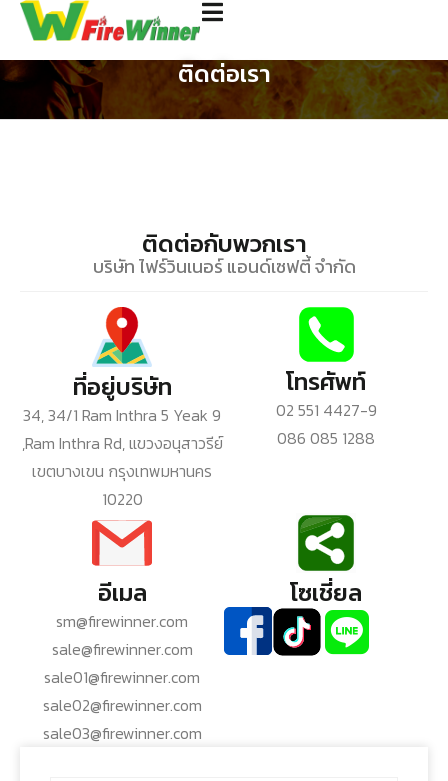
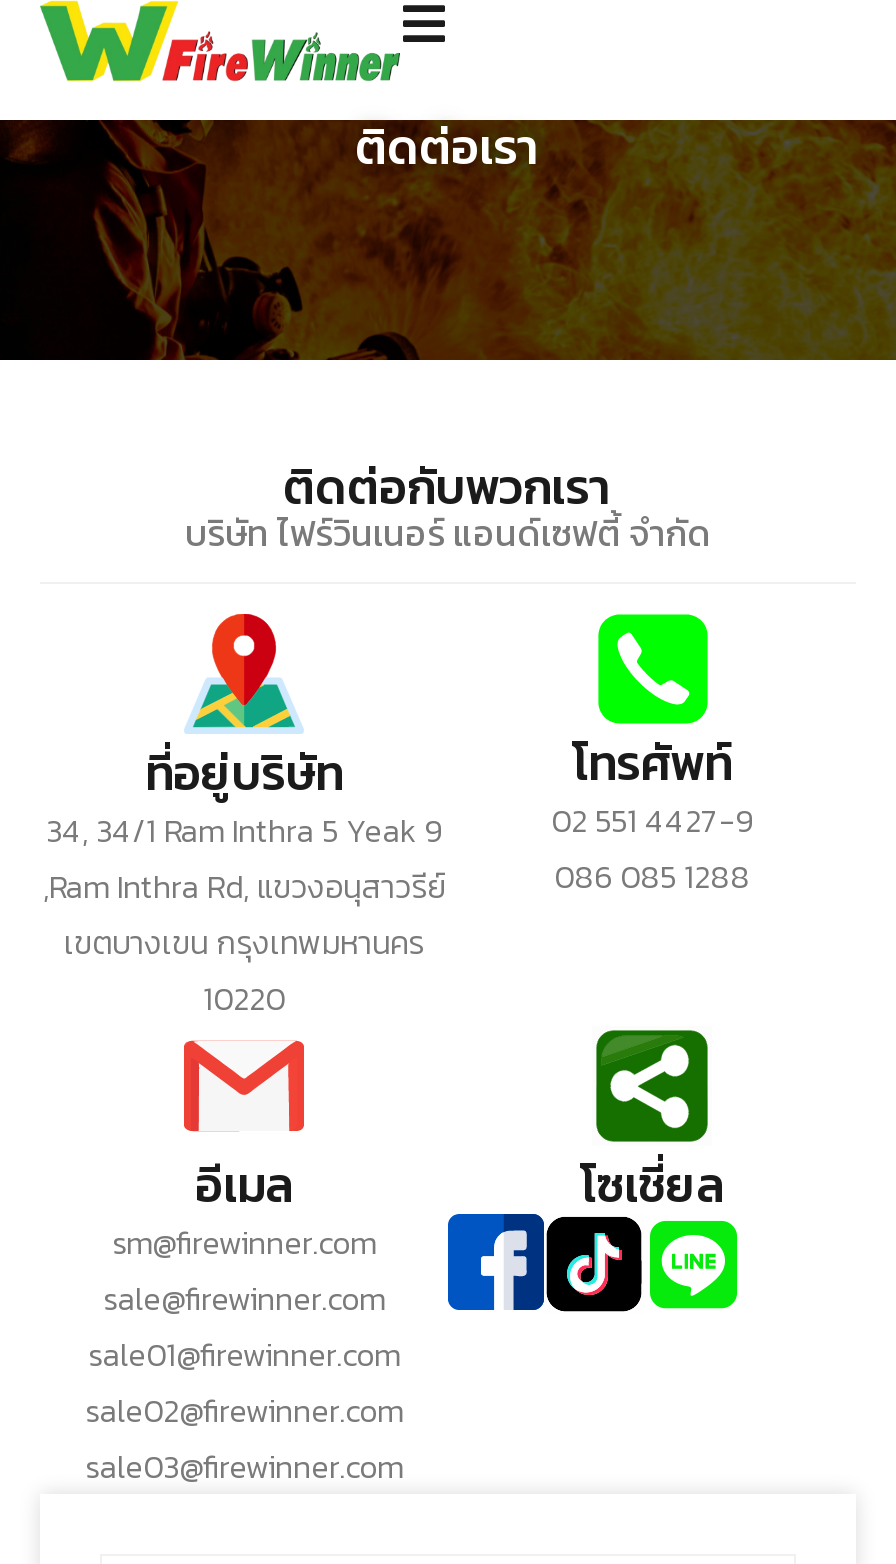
none -> [6,238,890,362] [image]

